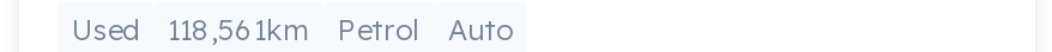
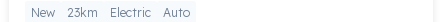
[72,12,419,47] Used | 118,561km | Petrol -> [31,5,151,20] New | 23km | Electric

